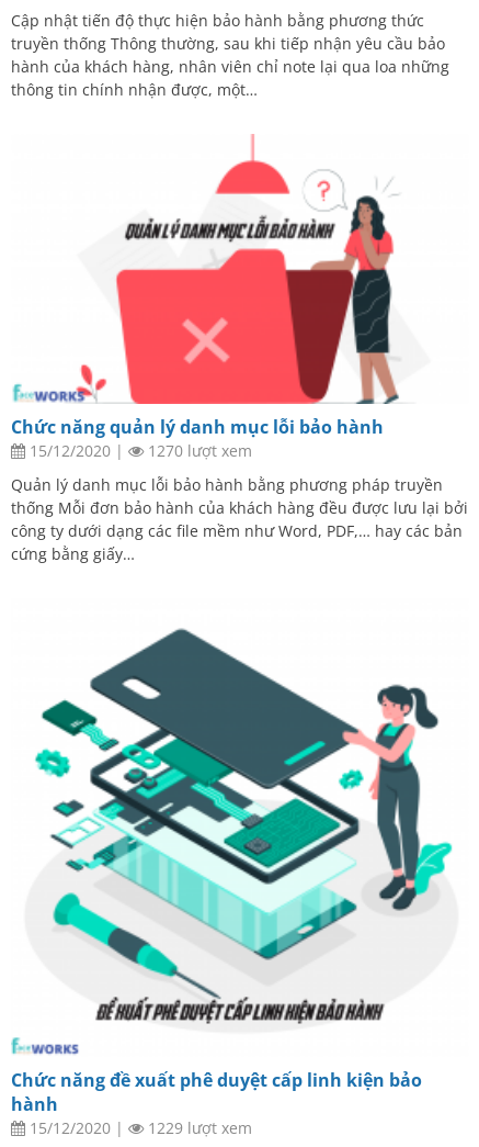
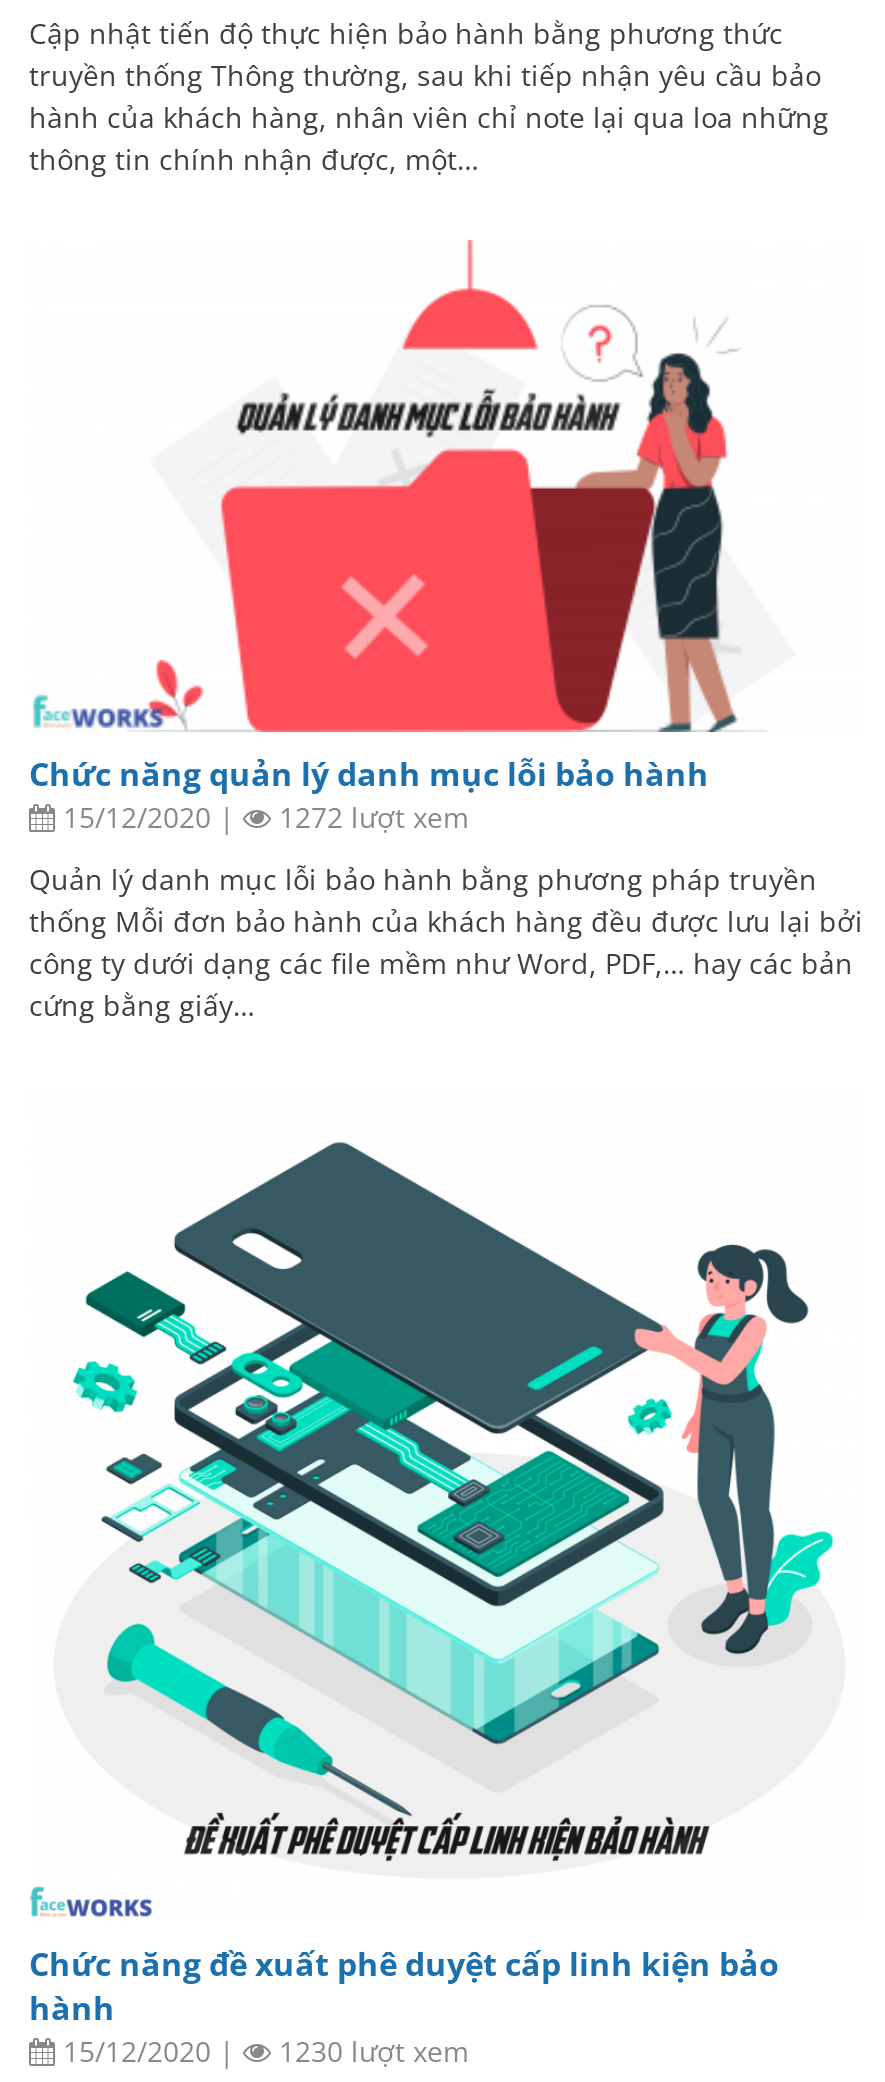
[144,440,252,460] 1270 lượt xem -> [271,797,469,835] 1272 lượt xem
[144,1117,252,1138] 1229 lượt xem -> [271,2031,469,2069] 1230 lượt xem

